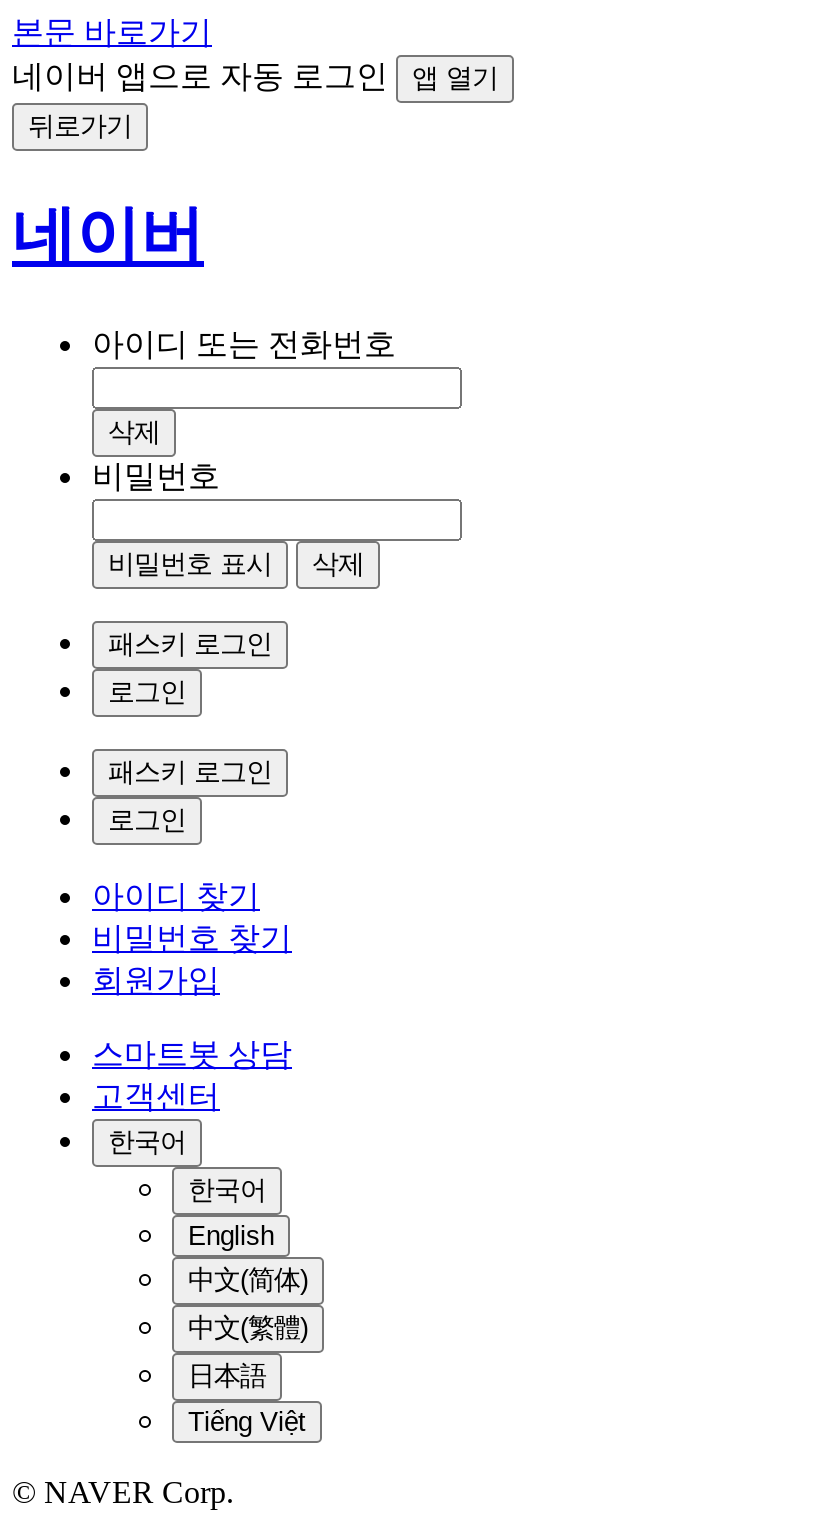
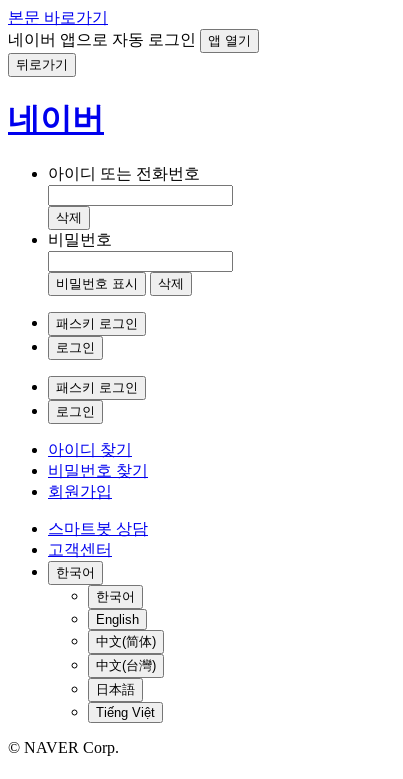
[188,1313,308,1343] 中文(繁體) -> [96,658,156,673] 中文(台灣)

